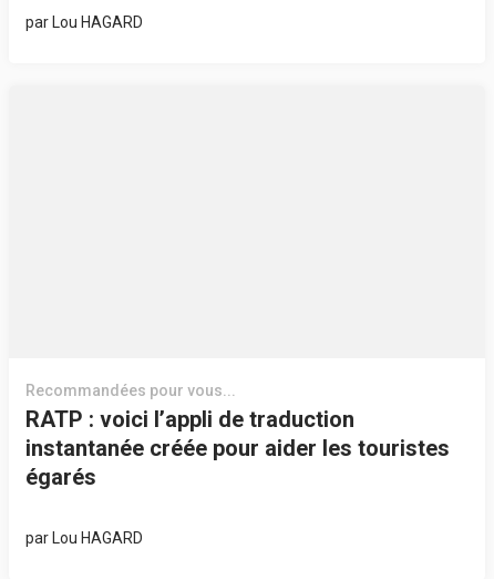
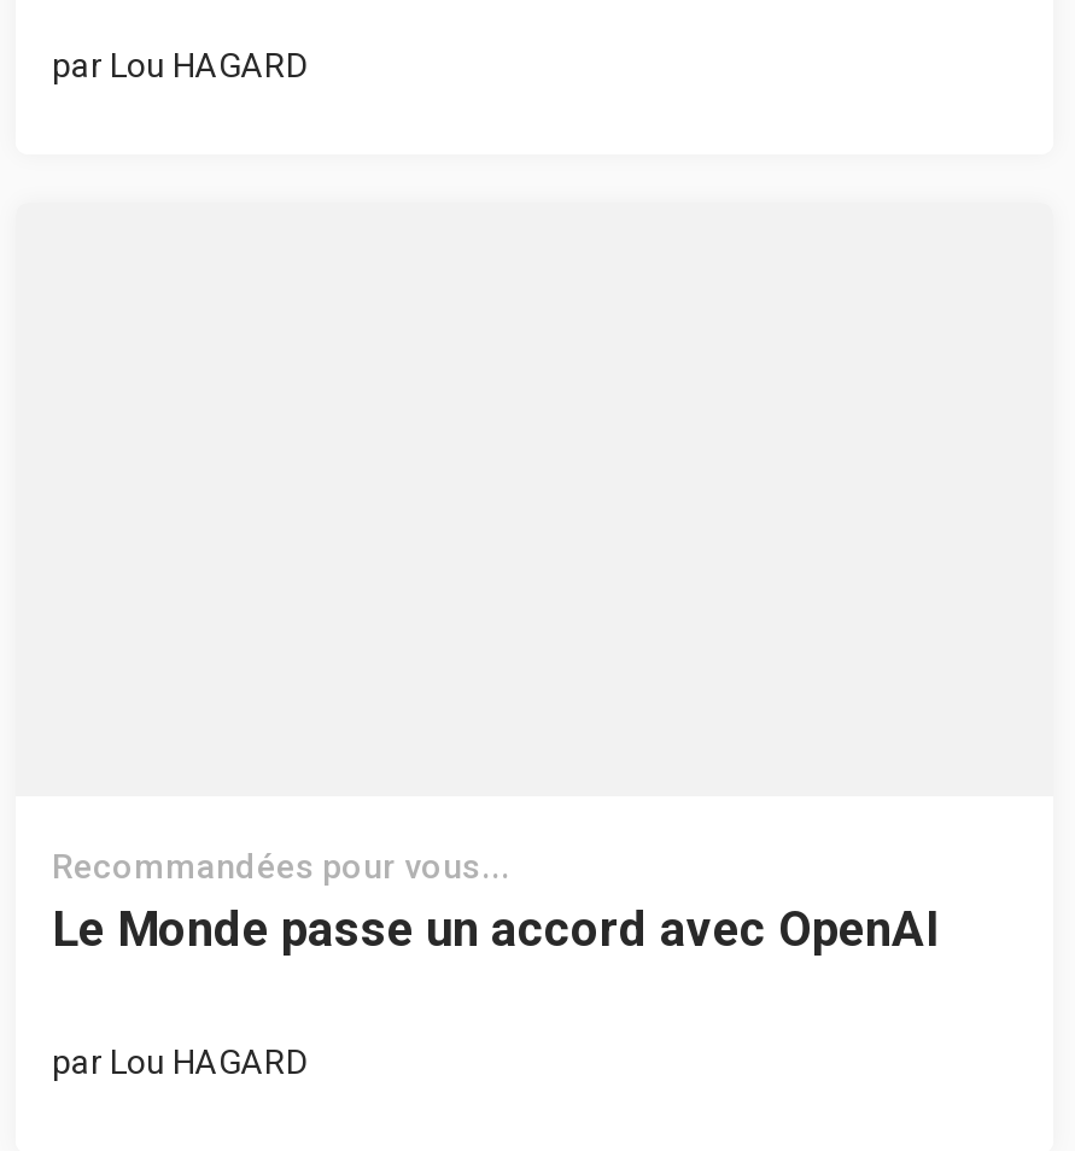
[25,406,450,490] RATP : voici l’appli de traduction | instantanée créée pour aider les touristes | égarés -> [52,899,937,957] Le Monde passe un accord avec OpenAI

